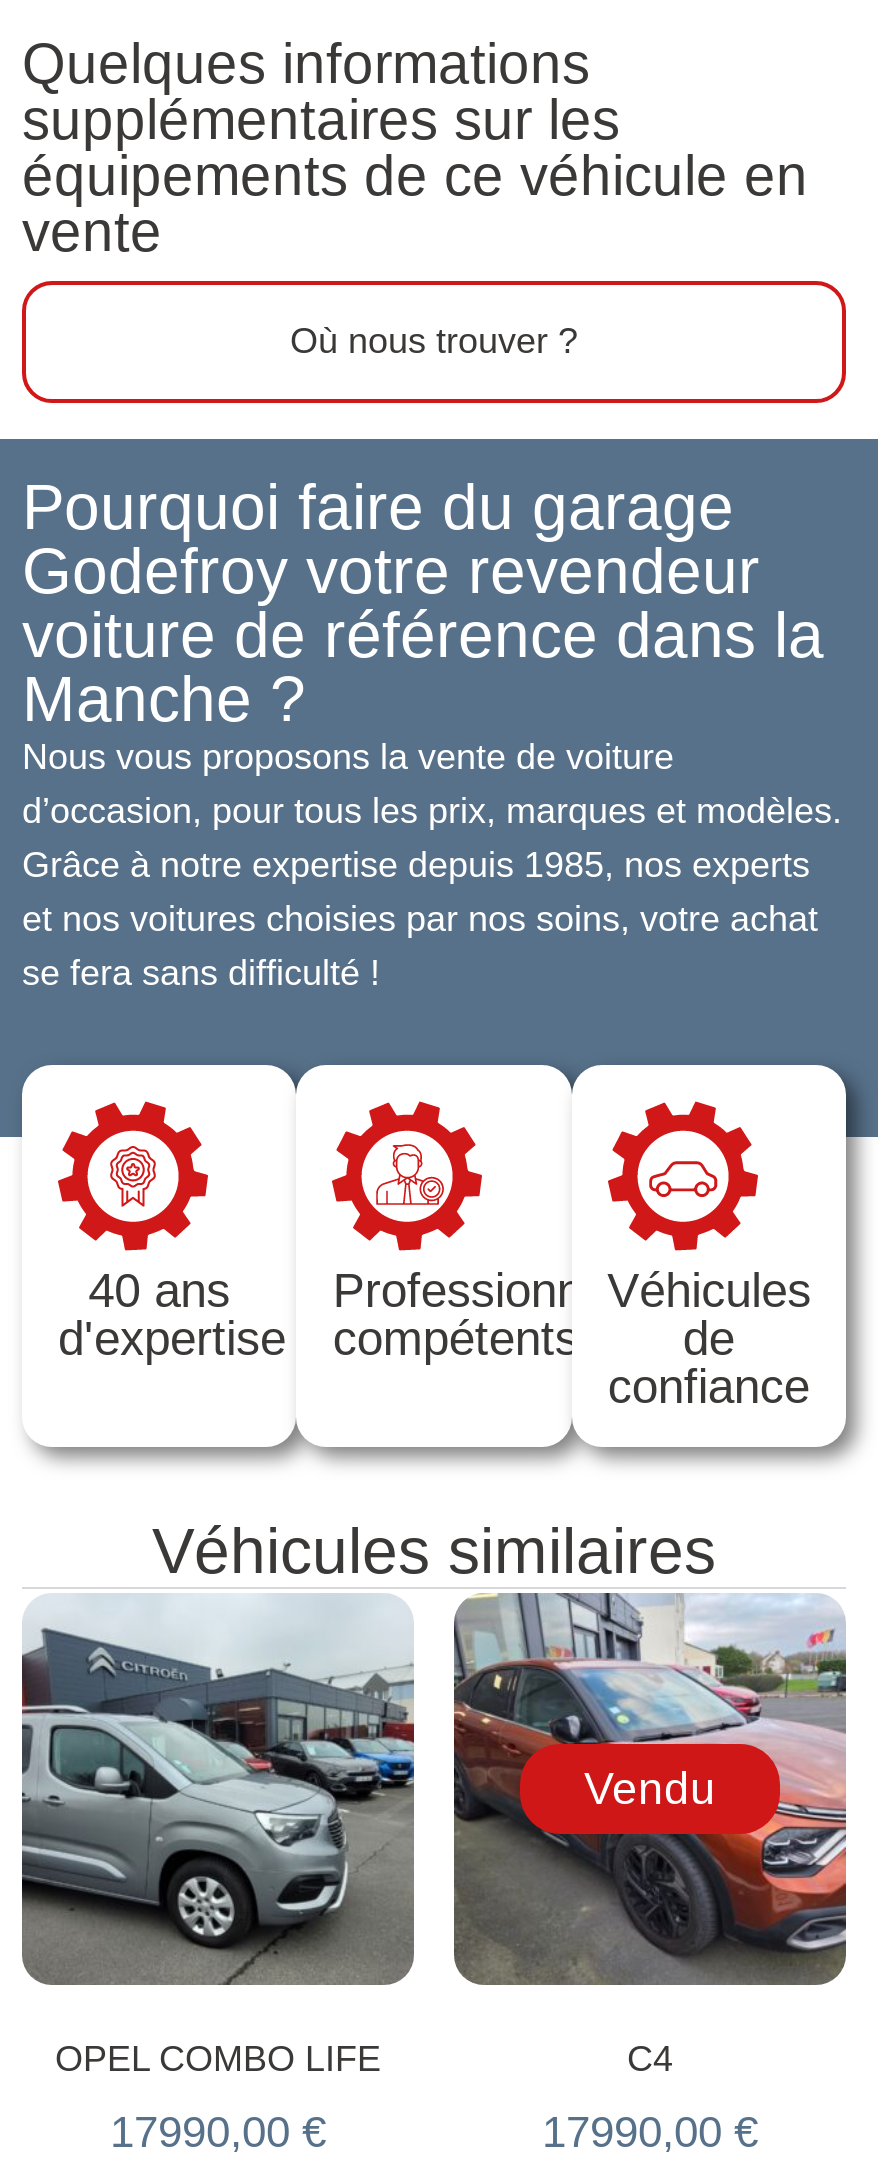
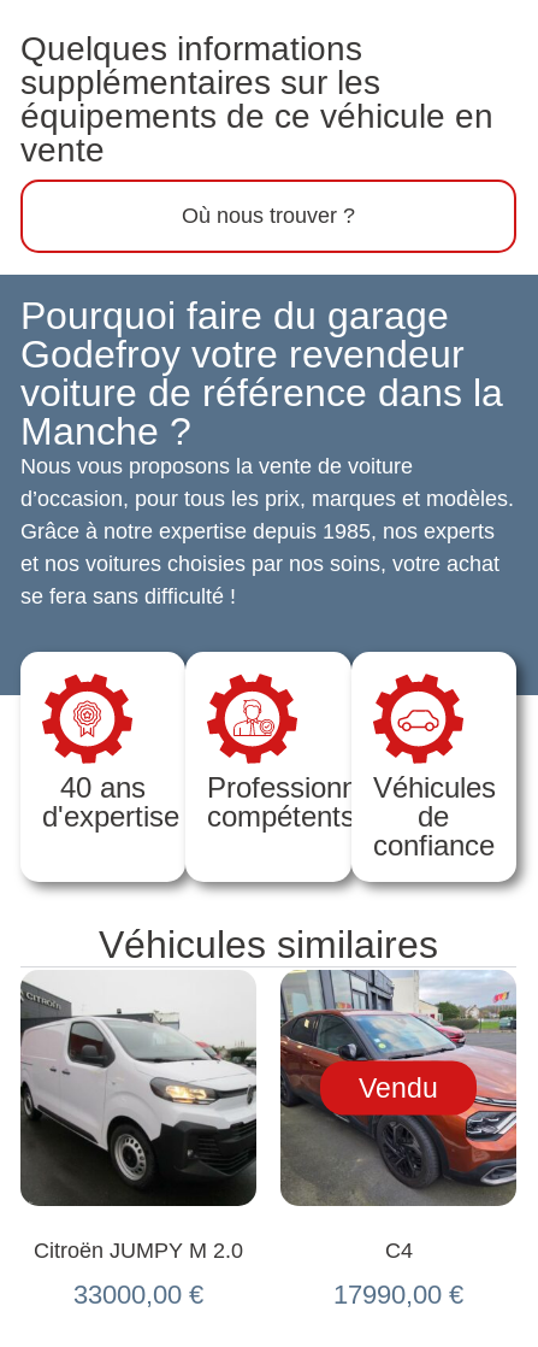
[22,1597,416,2079] [image] | OPEL COMBO LIFE -> [19,976,256,1263] [image] | Citroën JUMPY M 2.0
[110,2107,326,2157] 17990,00 € -> [73,1280,203,1310] 33000,00 €

